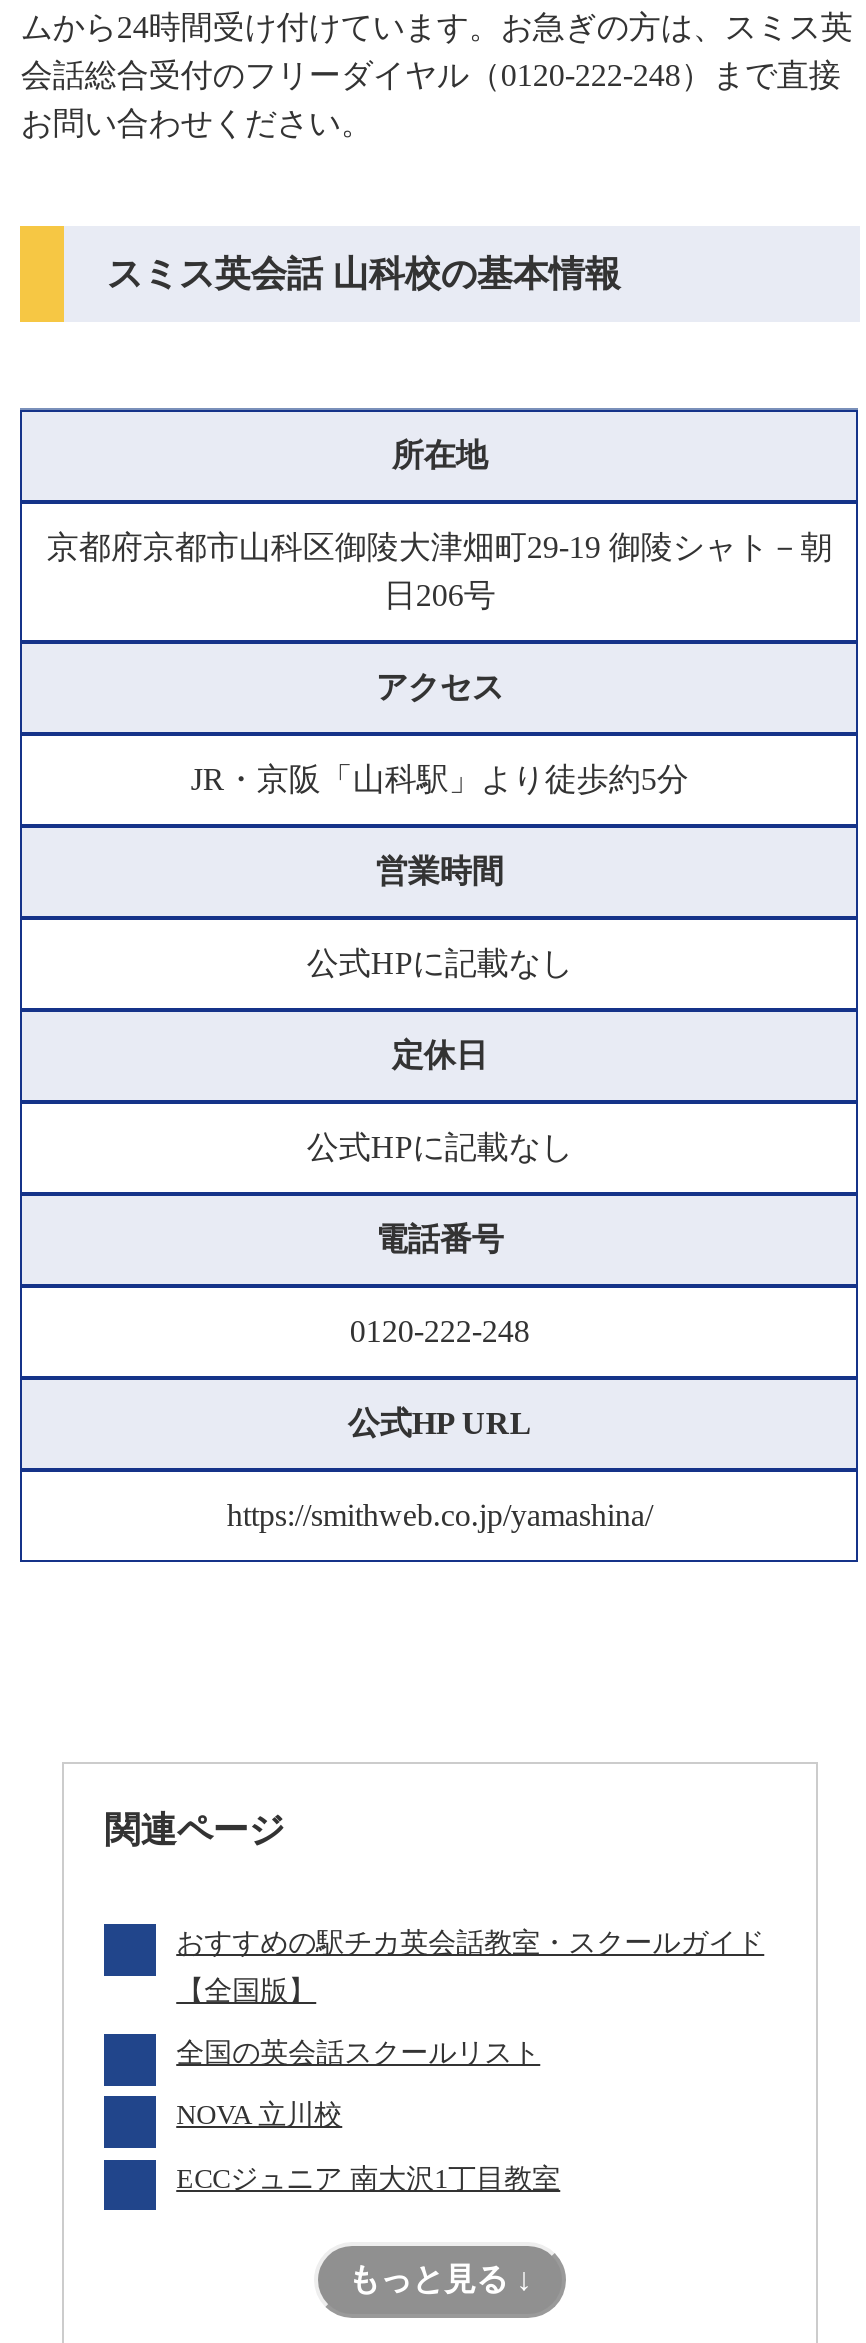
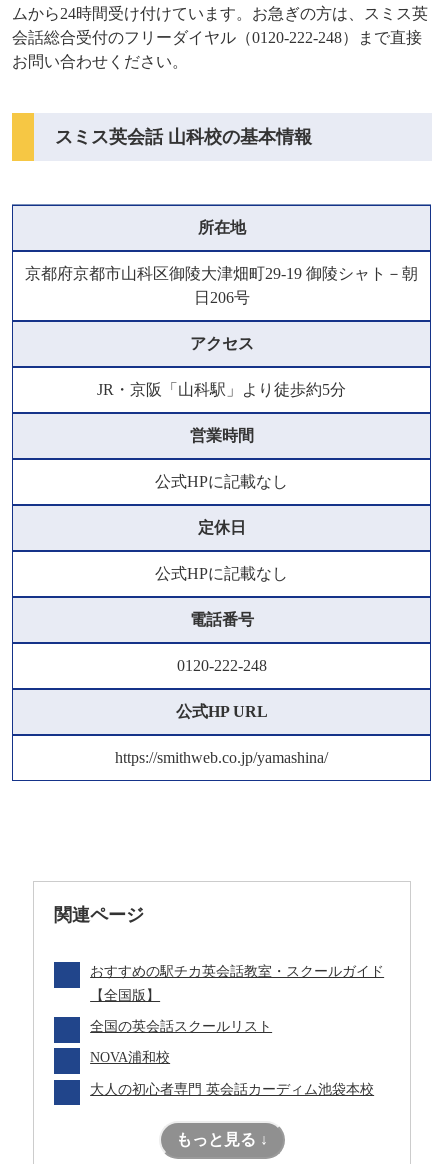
[176,2101,342,2131] NOVA 立川校 -> [90,1050,170,1065] NOVA浦和校
[176,2163,560,2193] ECCジュニア 南大沢1丁目教室 -> [90,1082,374,1097] 大人の初心者専門 英会話カーディム池袋本校

